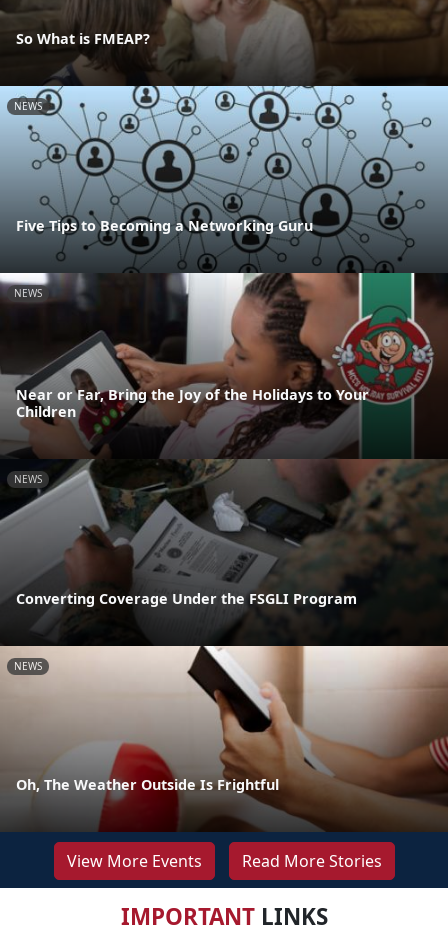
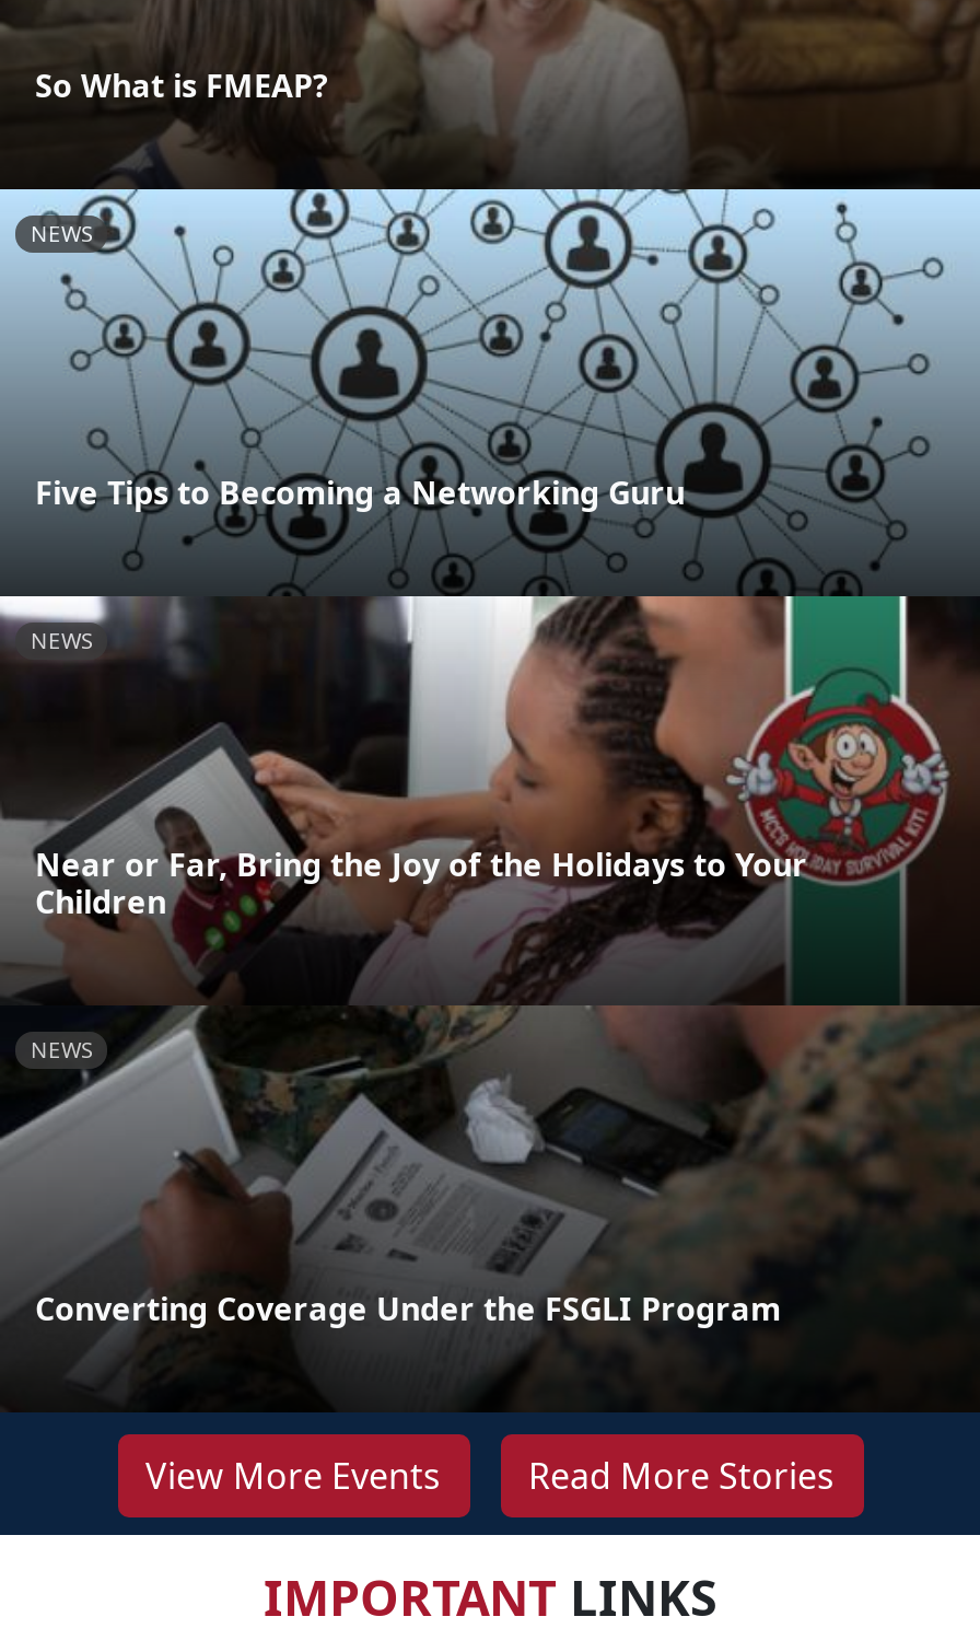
[3,645,445,831] [image] | NEWS -> none
[16,775,279,794] Oh, The Weather Outside Is Frightful -> none

